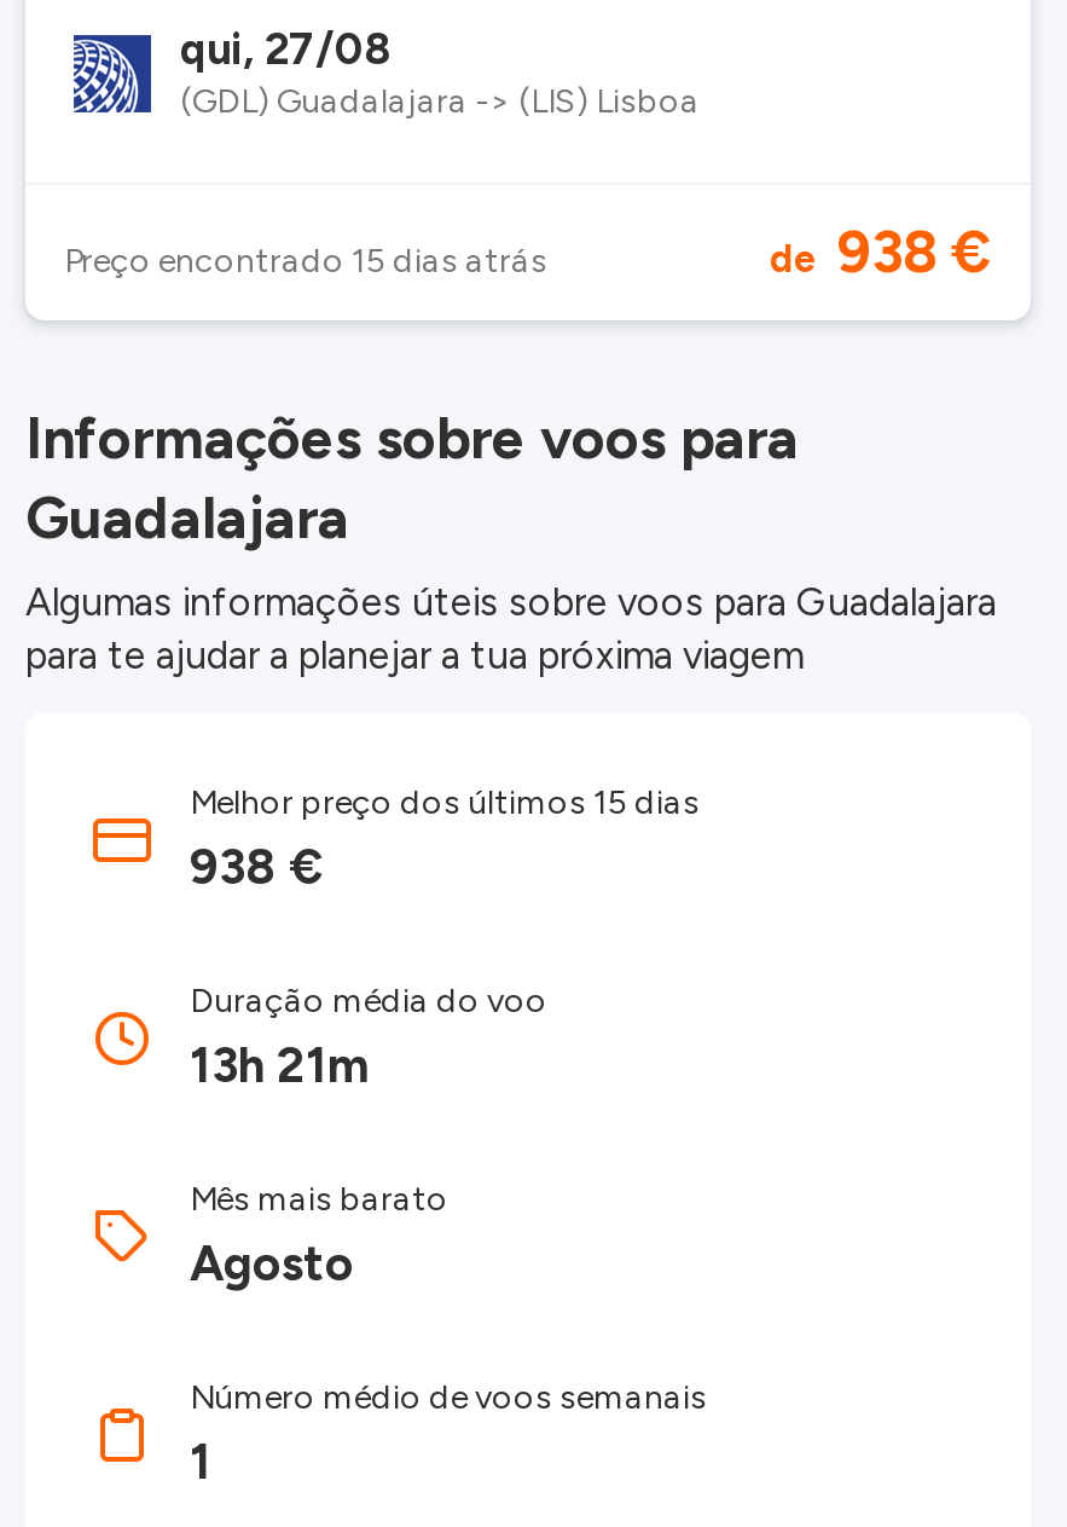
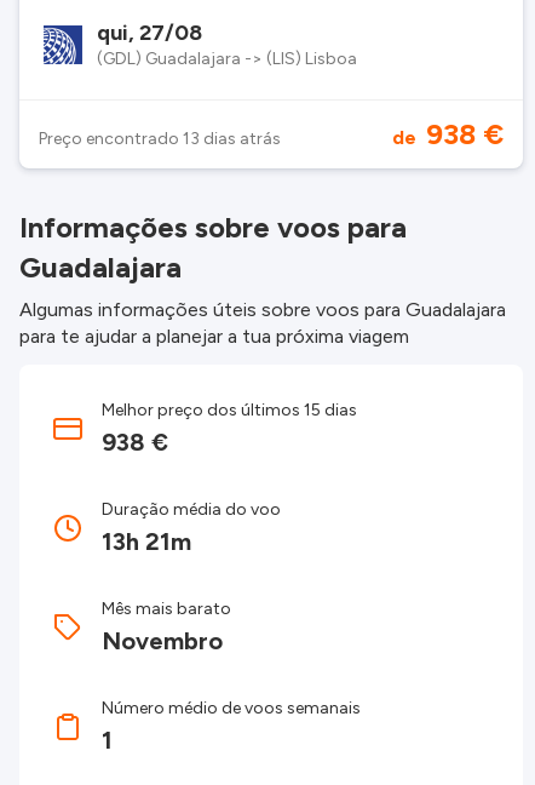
[64,241,547,282] Preço encontrado 15 dias atrás -> [39,128,281,149] Preço encontrado 13 dias atrás
[190,1234,354,1292] Agosto -> [102,626,223,655] Novembro

